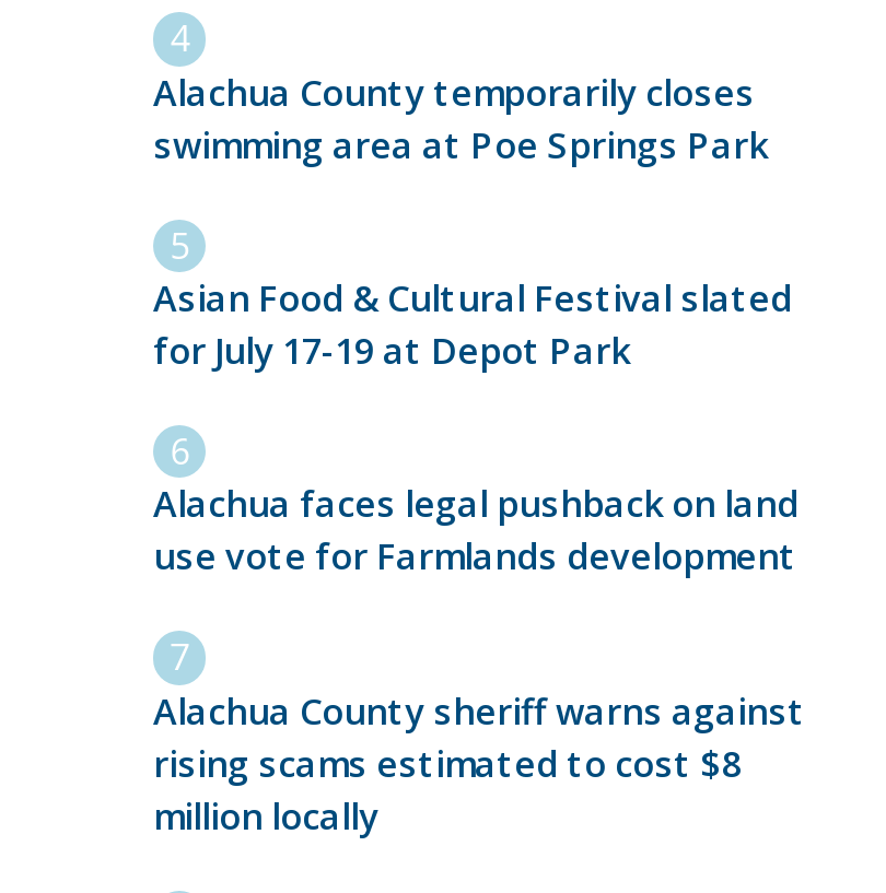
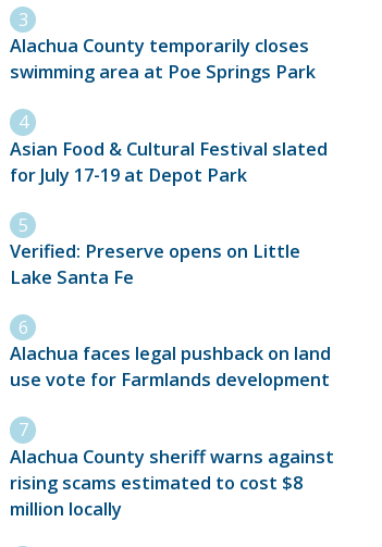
none -> [10,239,300,289] Verified: Preserve opens on Little | Lake Santa Fe

